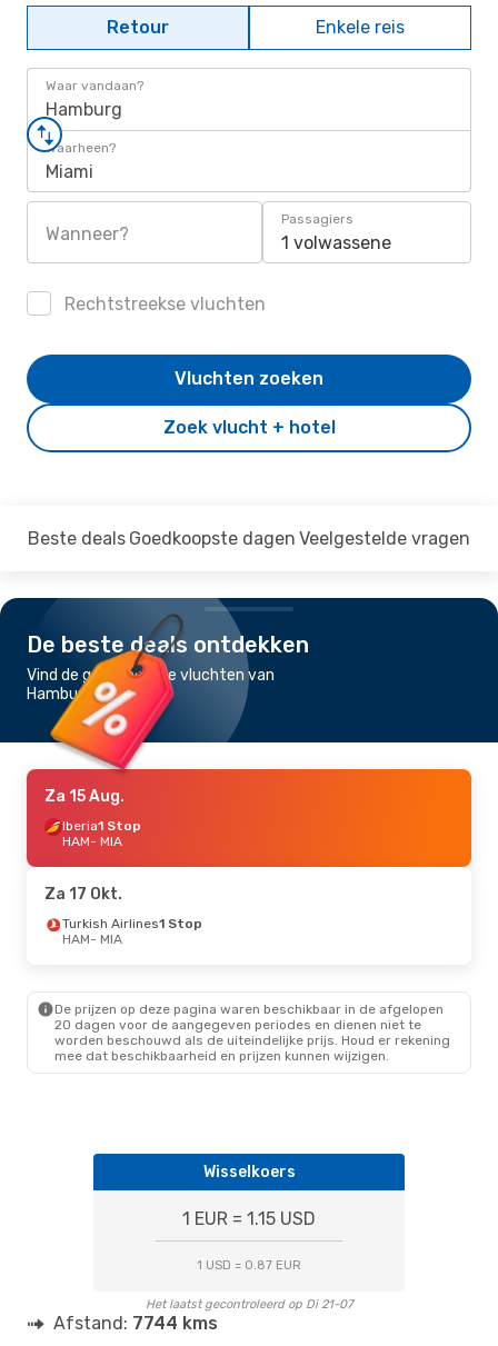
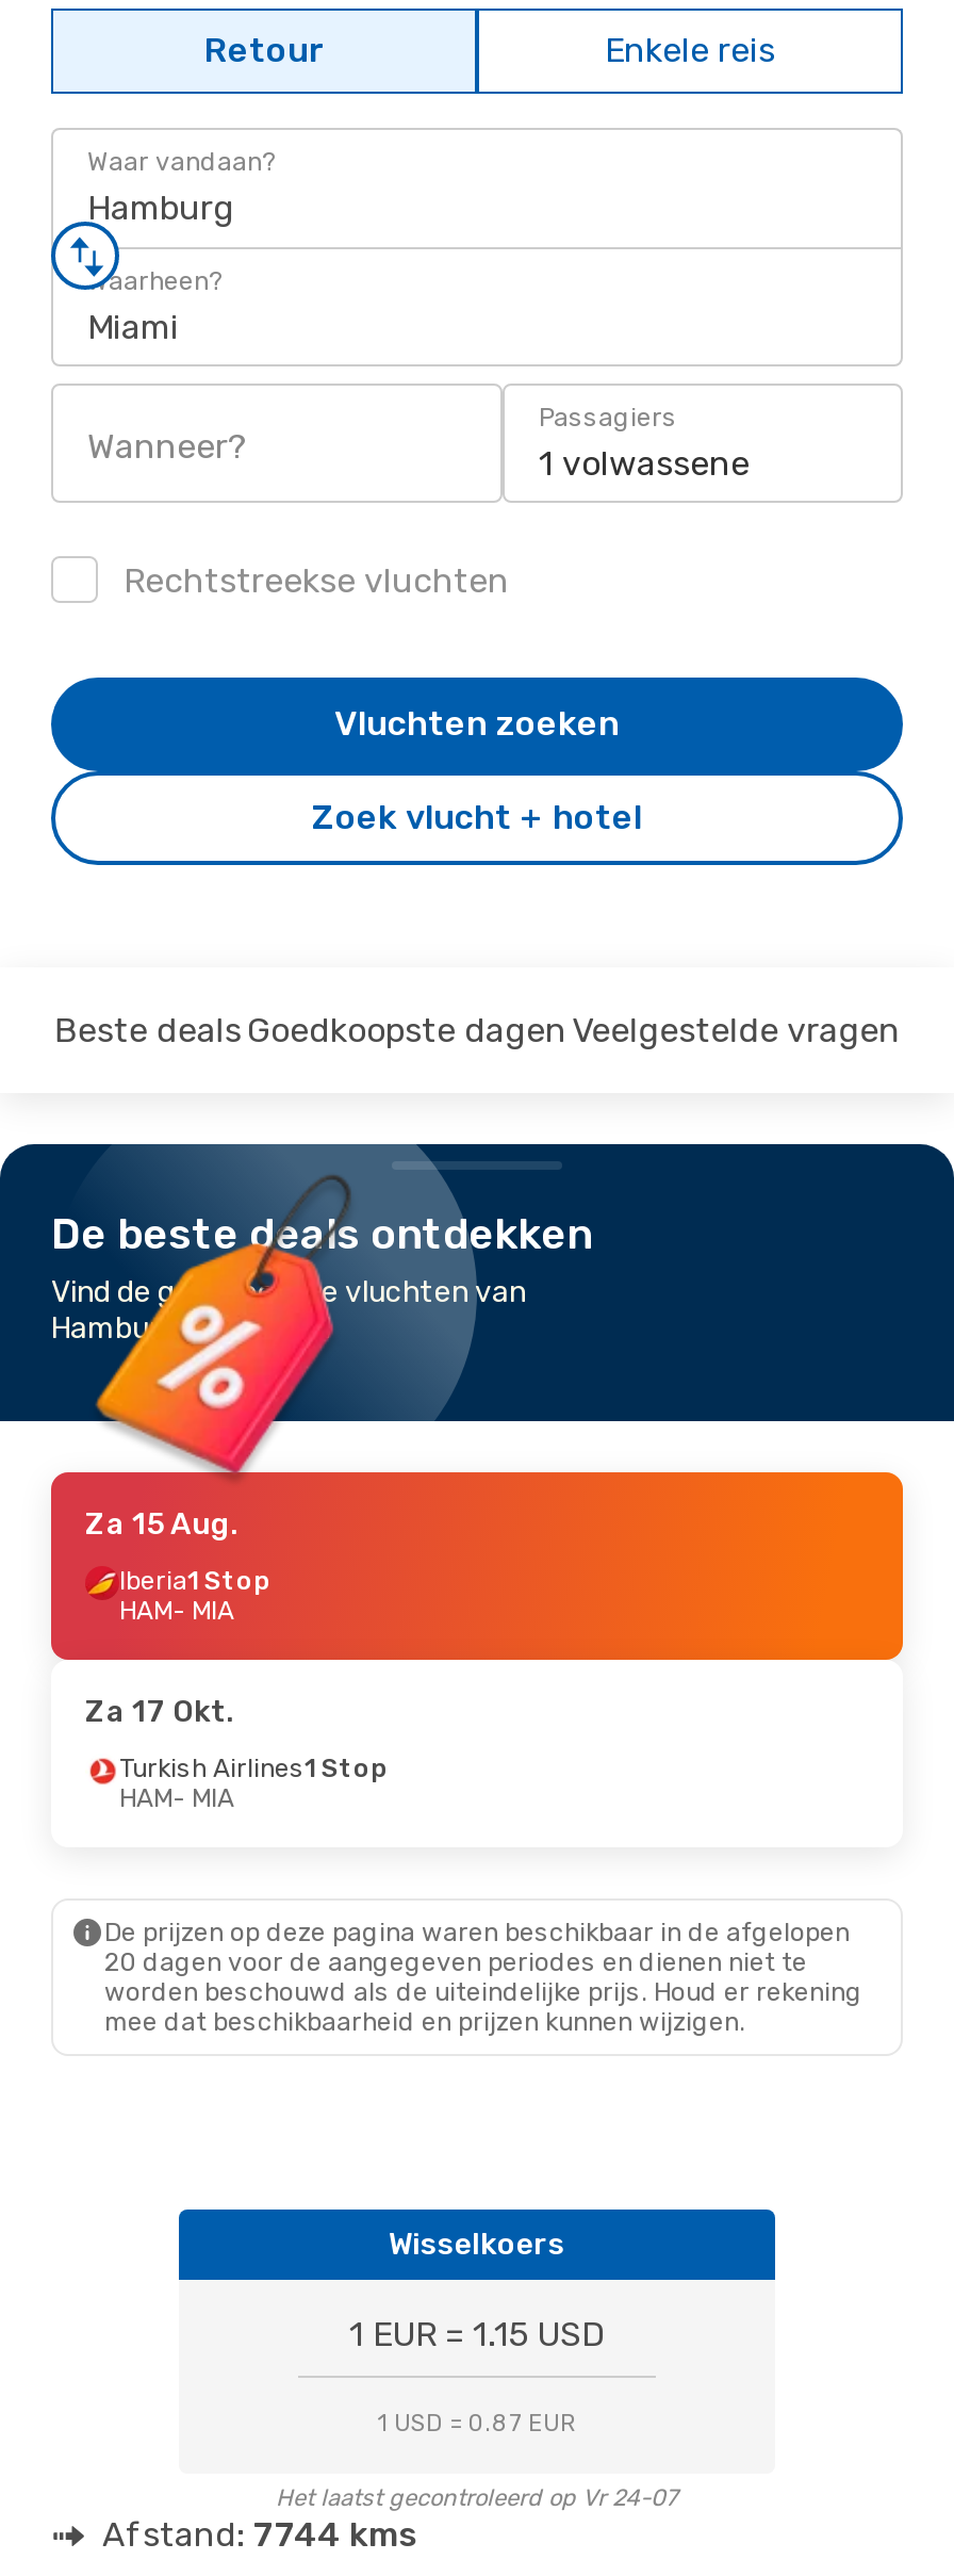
[145,1297,353,1311] Het laatst gecontroleerd op Di 21-07 -> [276,2484,678,2512] Het laatst gecontroleerd op Vr 24-07

